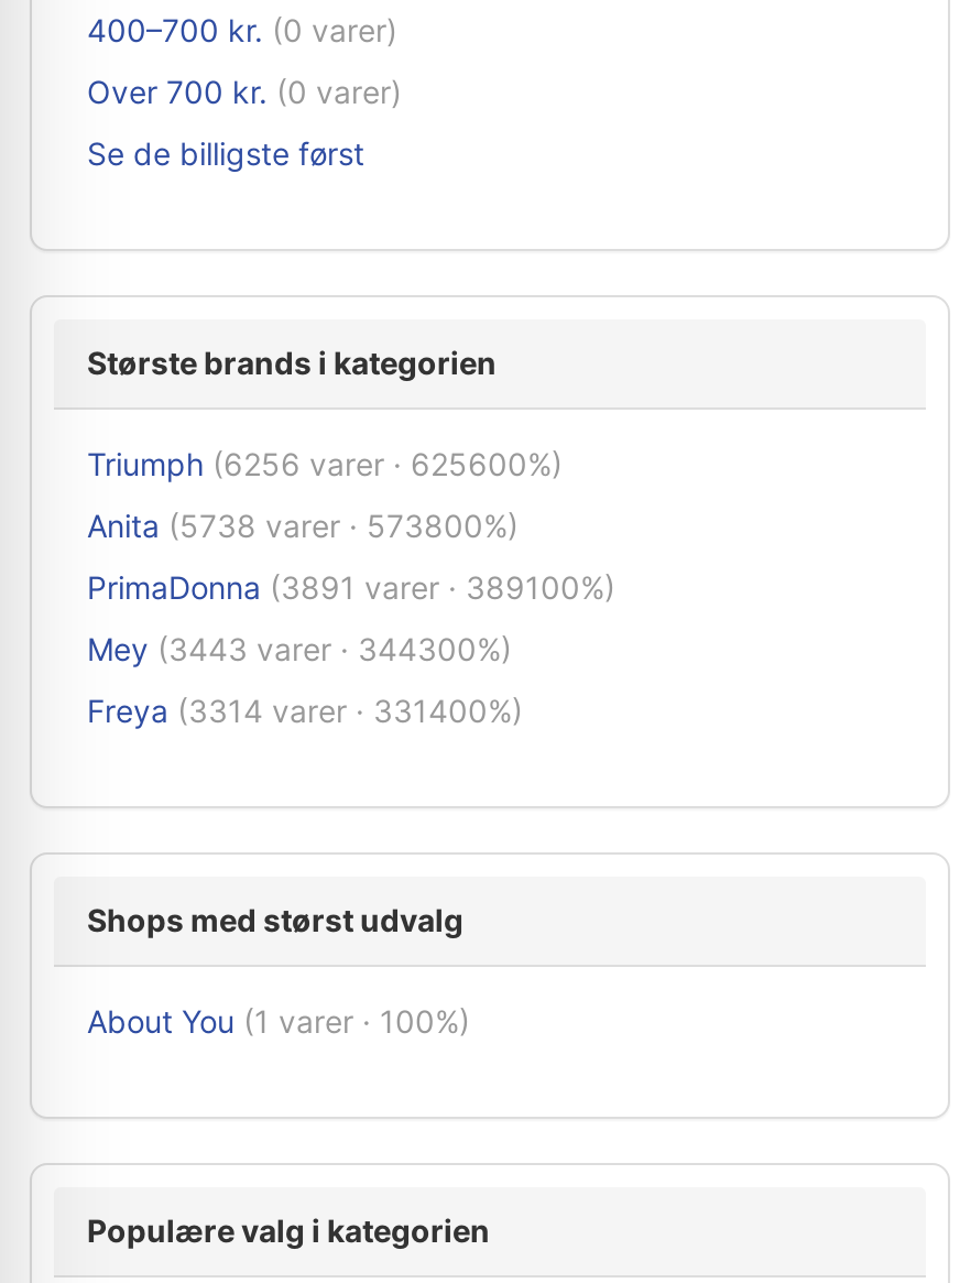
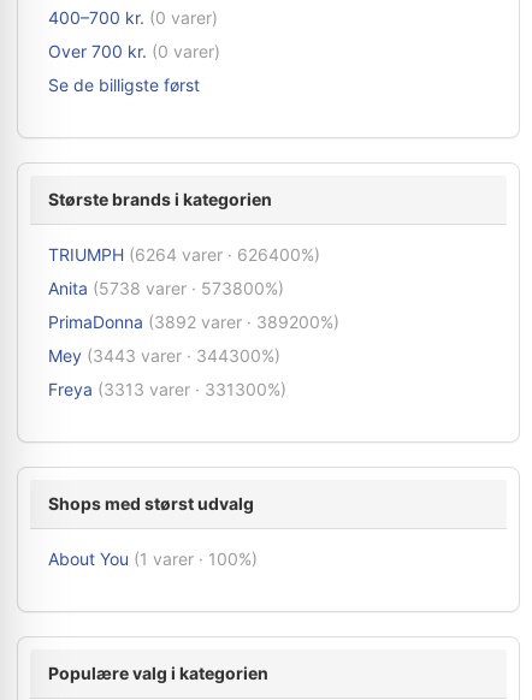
[87,445,563,482] Triumph (6256 varer · 625600%) -> [48,244,320,265] TRIUMPH (6264 varer · 626400%)
[87,568,615,606] PrimaDonna (3891 varer · 389100%) -> [48,312,339,332] PrimaDonna (3892 varer · 389200%)
[87,692,523,729] Freya (3314 varer · 331400%) -> [48,379,286,399] Freya (3313 varer · 331300%)

